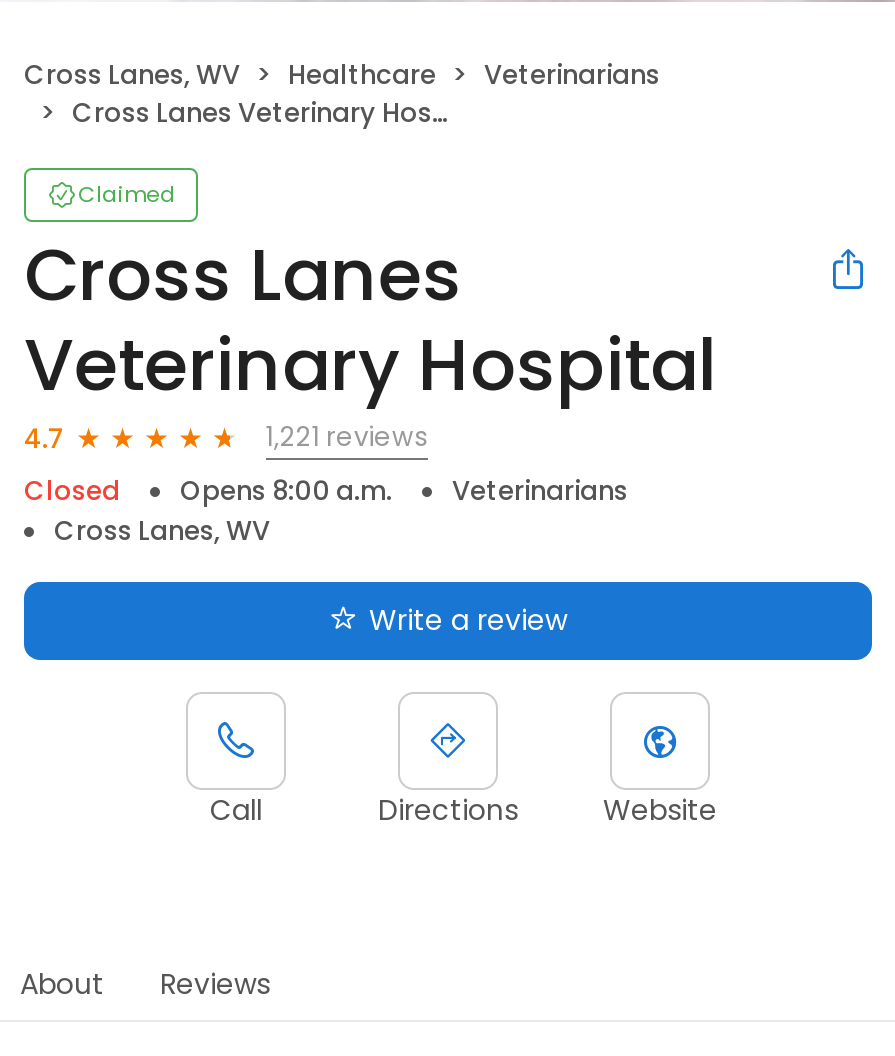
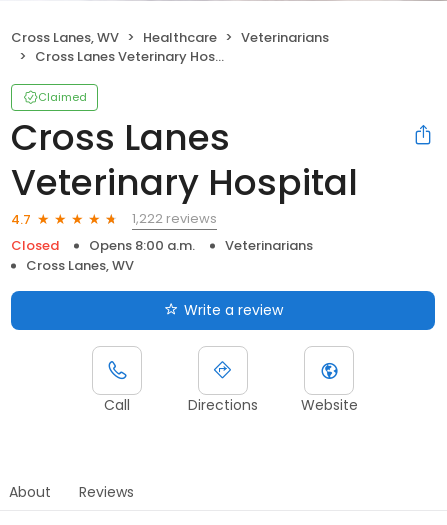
[266,419,428,457] 1,221 reviews -> [132,209,217,228] 1,222 reviews

